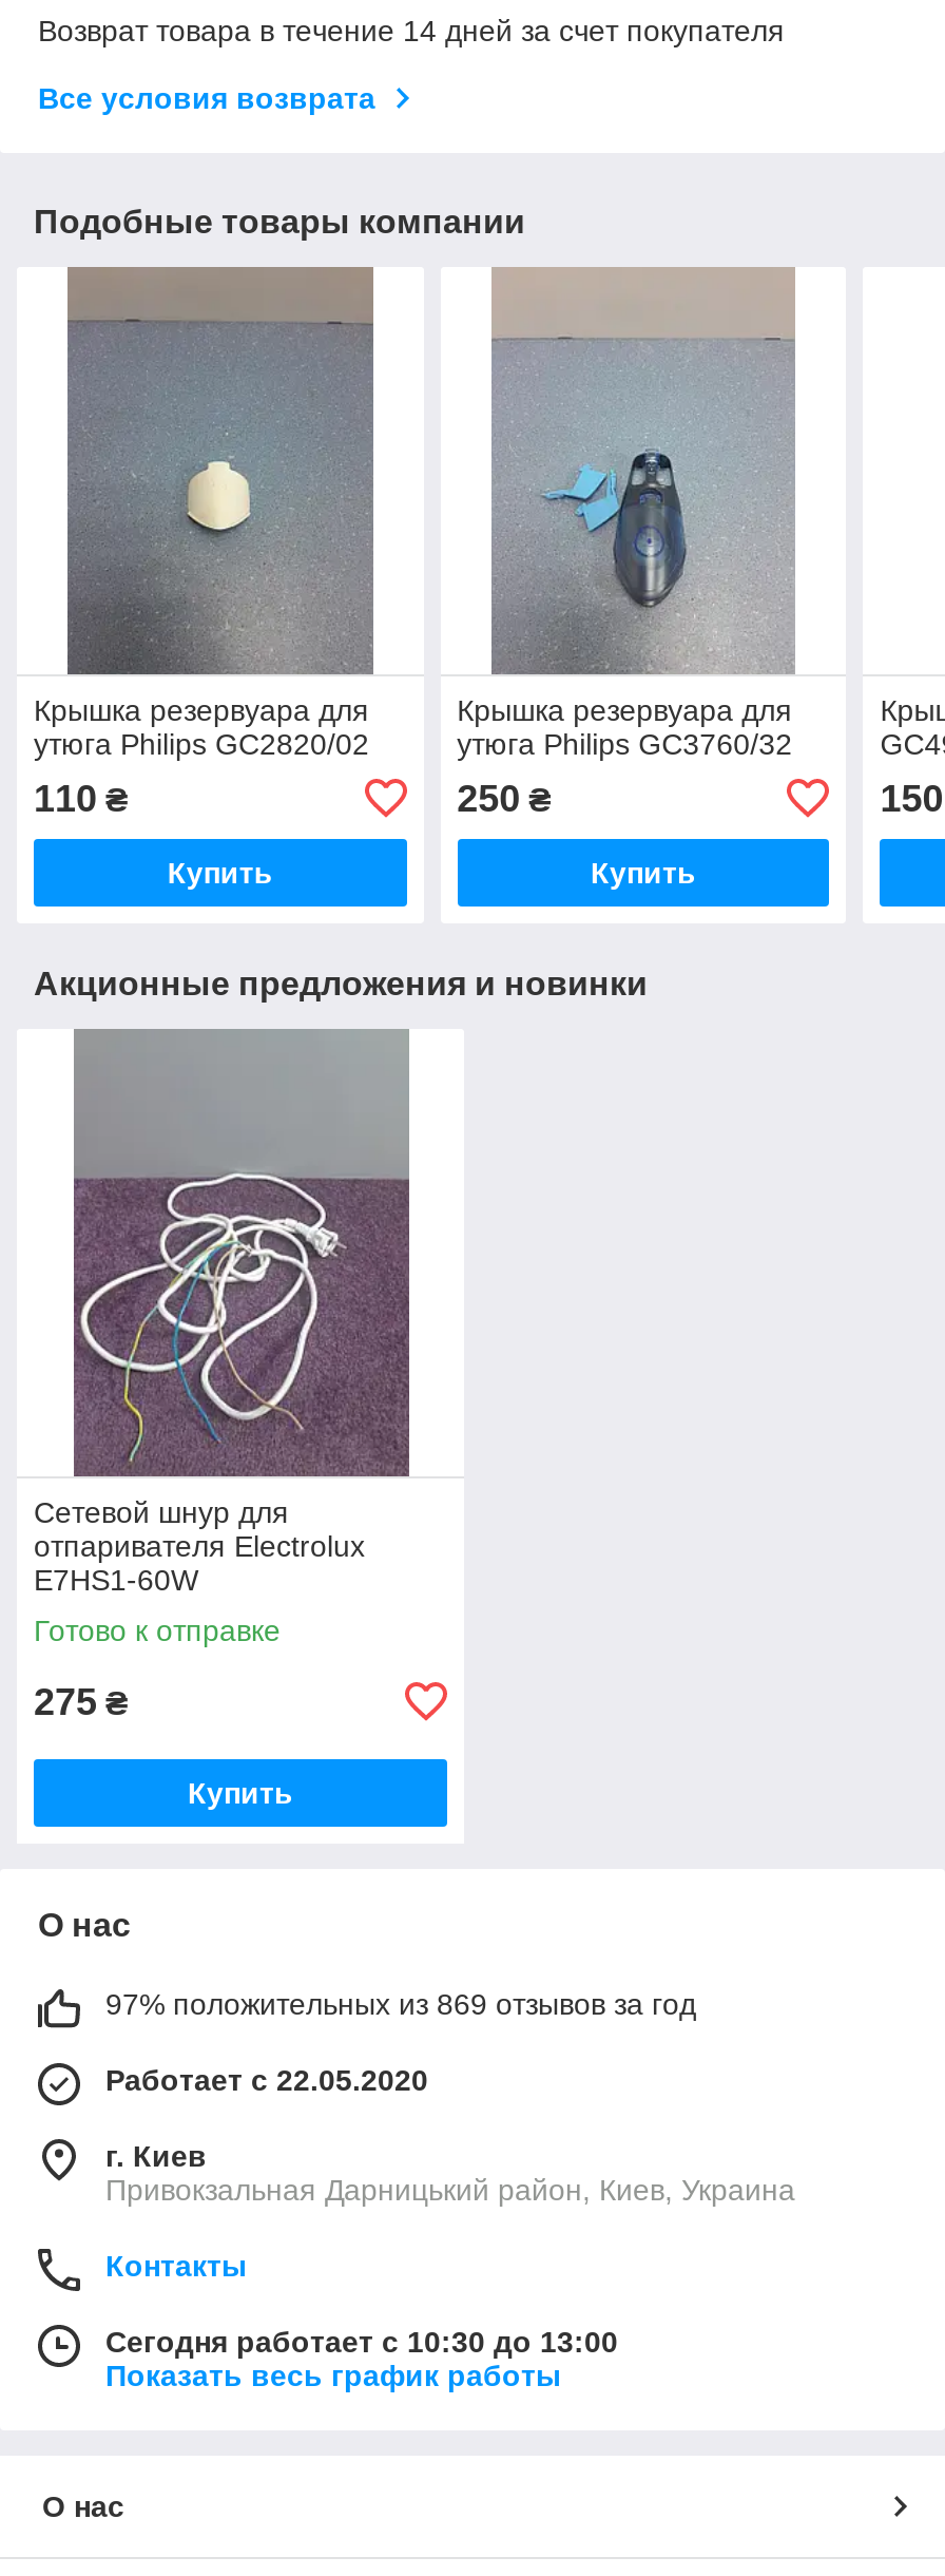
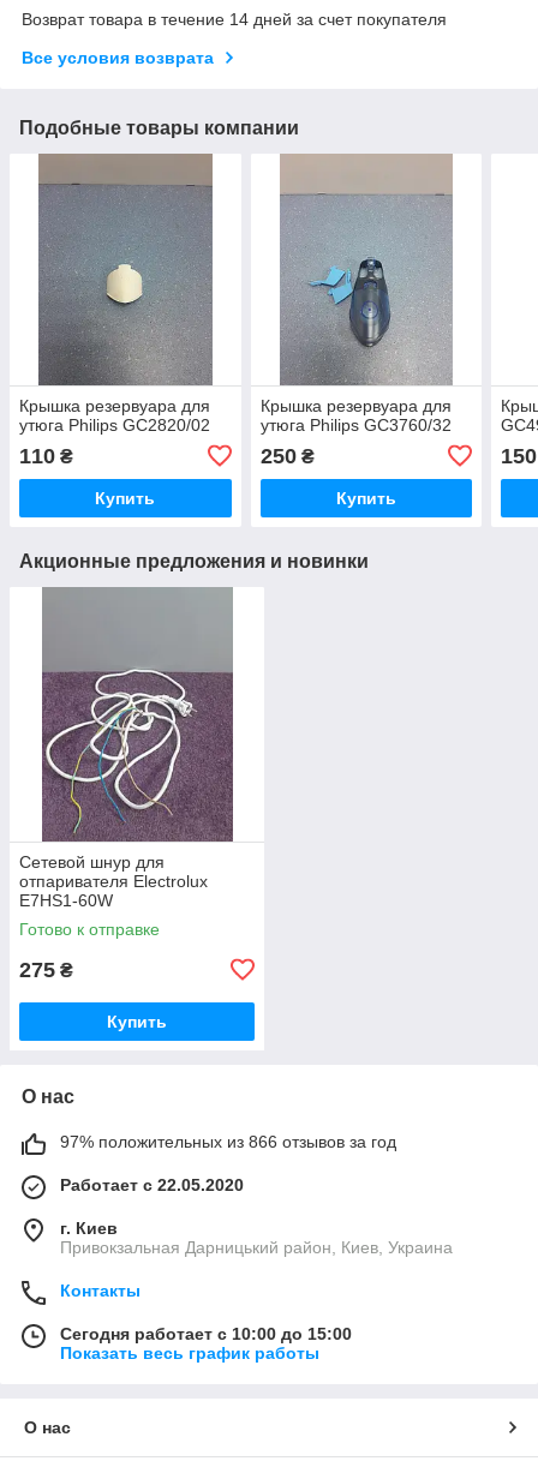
[105,1987,696,2020] 97% положительных из 869 отзывов за год -> [60,1132,396,1151] 97% положительных из 866 отзывов за год
[105,2324,618,2358] Сегодня работает с 10:30 до 13:00 -> [60,1324,352,1343] Сегодня работает с 10:00 до 15:00

